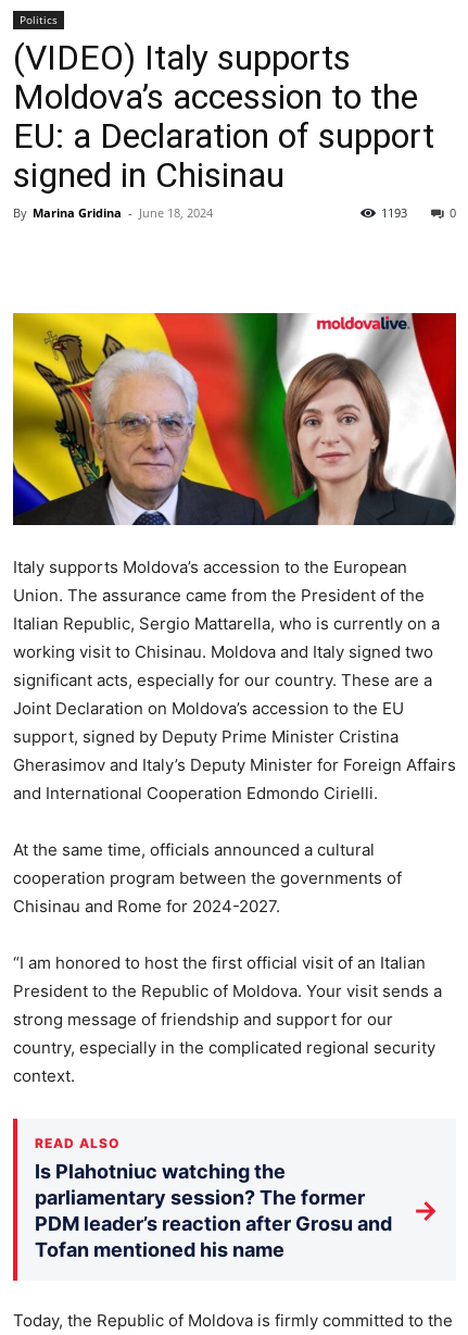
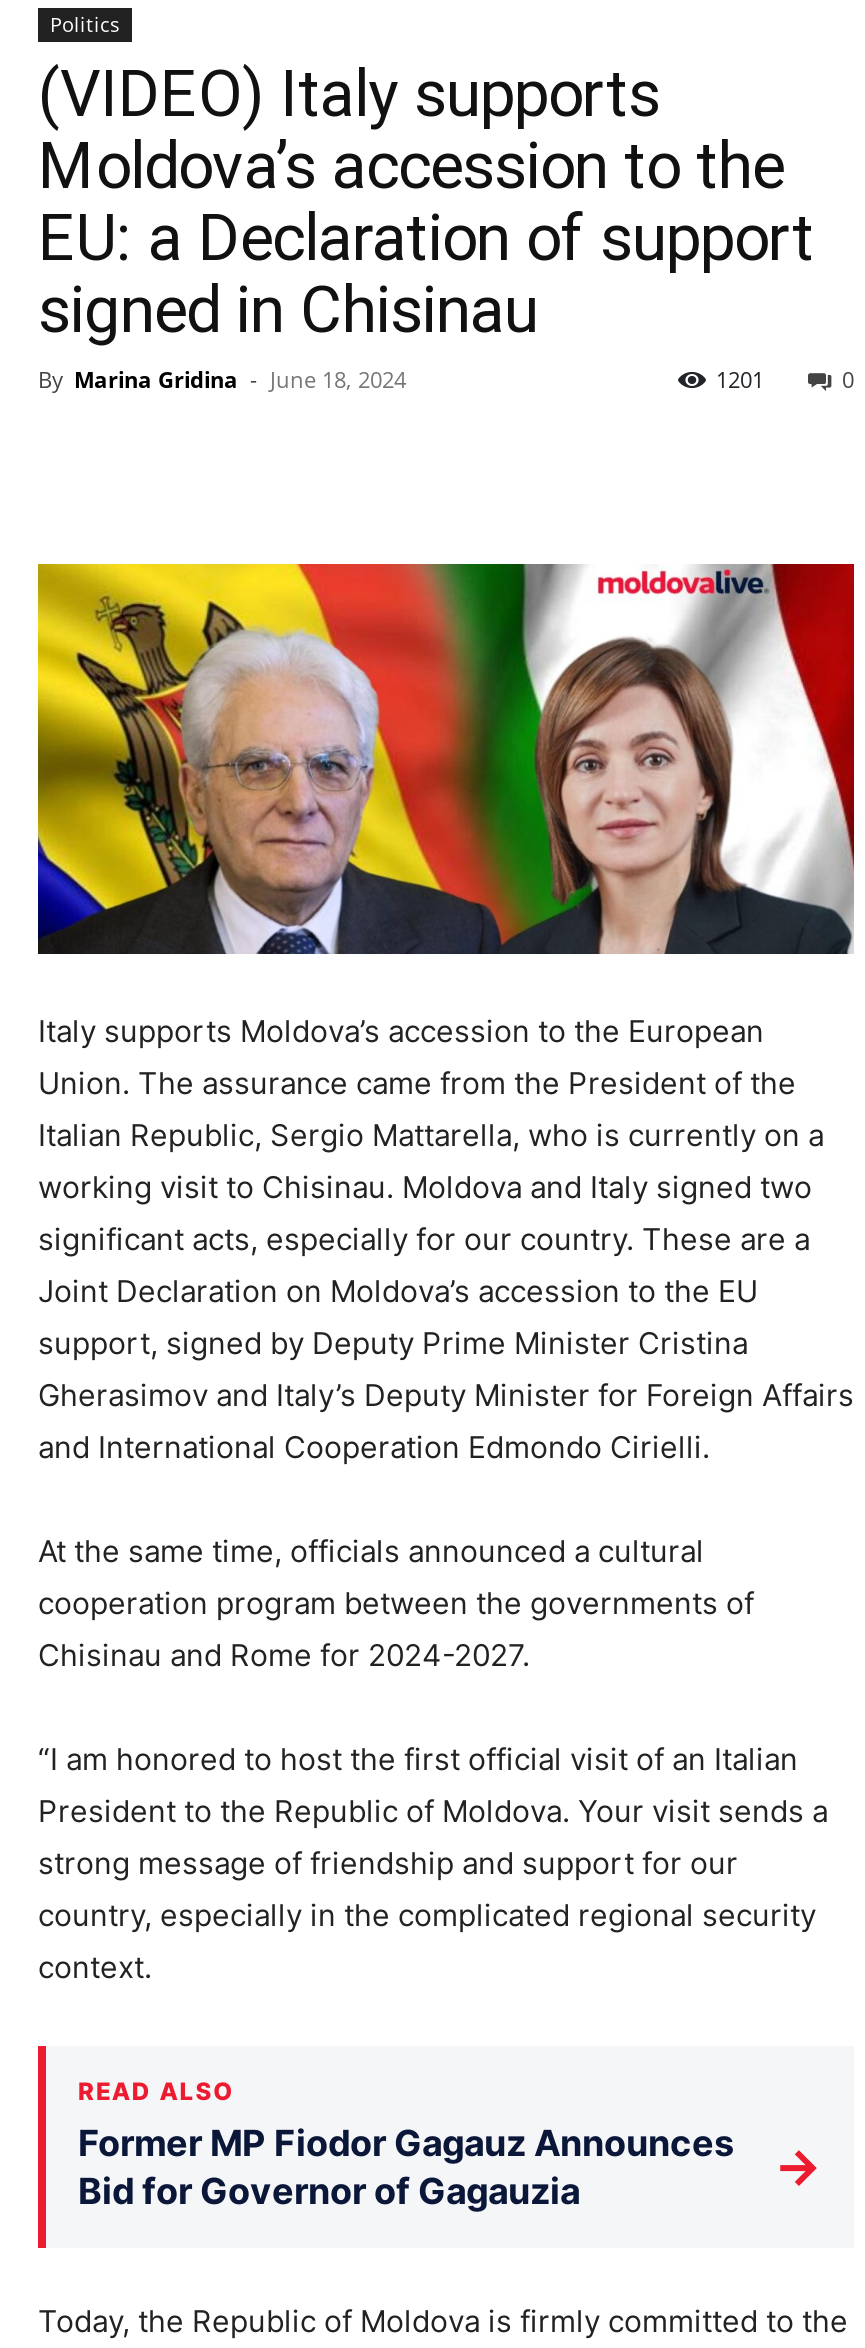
[381,204,407,221] 1193 -> [716,364,764,394] 1201
[35,1160,392,1261] Is Plahotniuc watching the | parliamentary session? The former | PDM leader’s reaction after Grosu and | Tofan mentioned his name -> [78,2122,734,2212] Former MP Fiodor Gagauz Announces | Bid for Governor of Gagauzia

